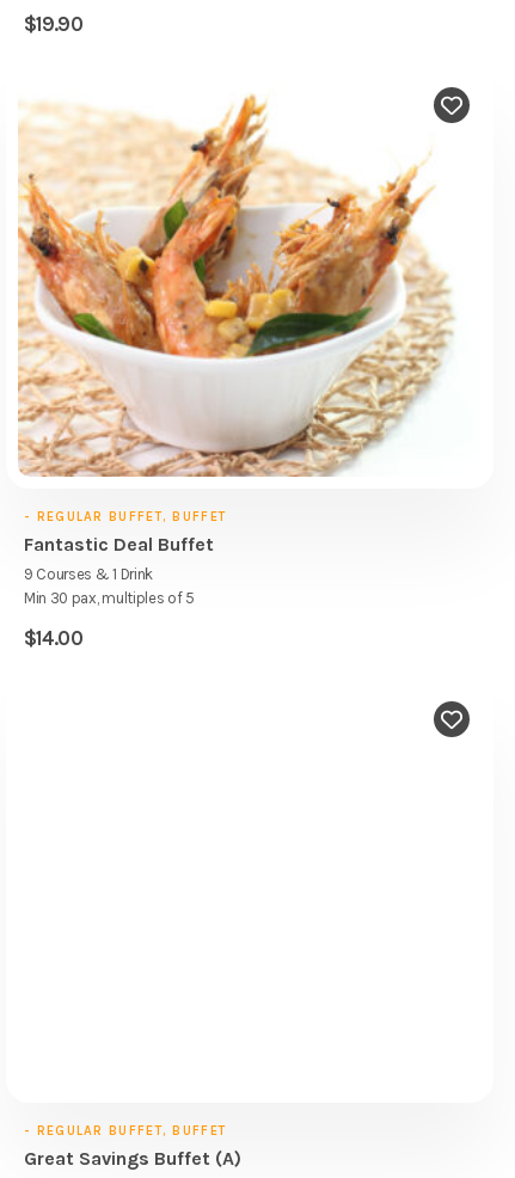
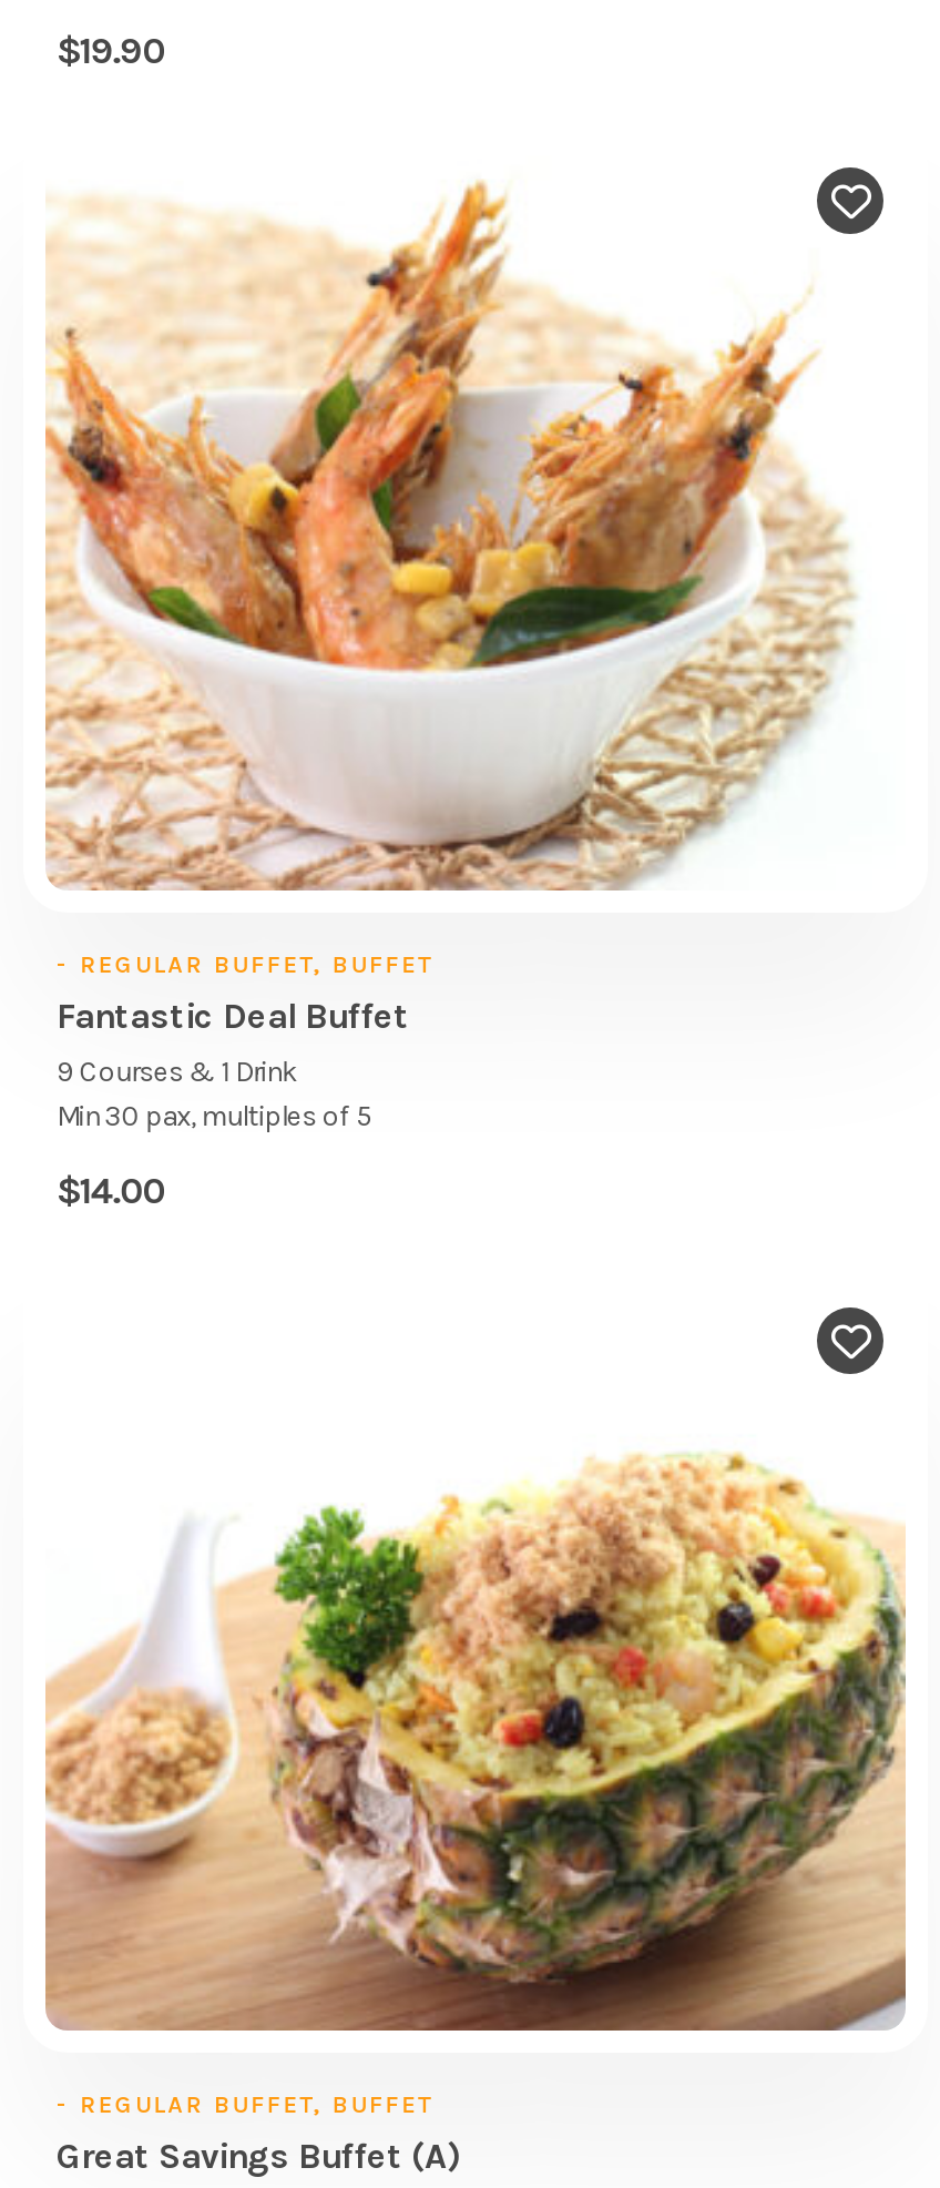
none -> [43,1449,908,2033] [image]

